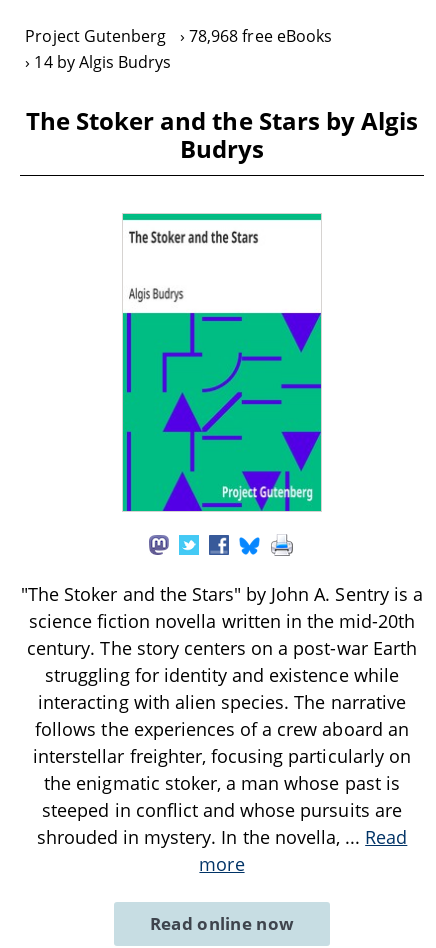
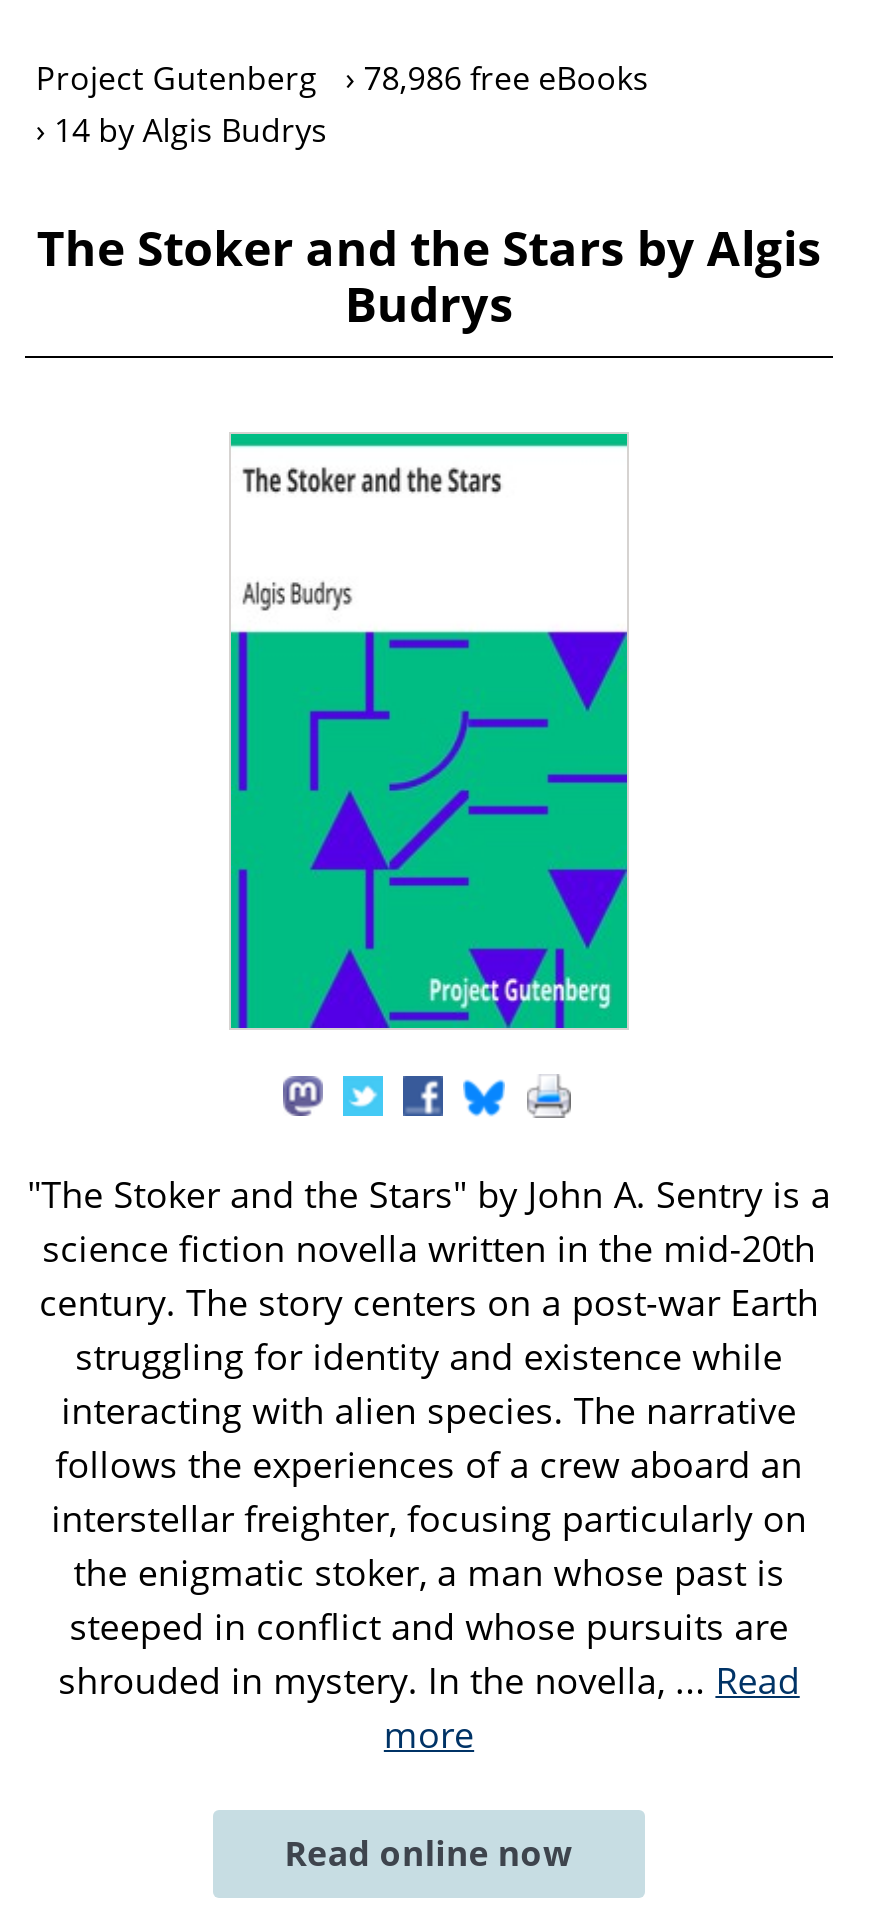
[25,25,332,47] Project Gutenberg 78,968 free eBooks -> [36,56,649,100] Project Gutenberg 78,986 free eBooks

